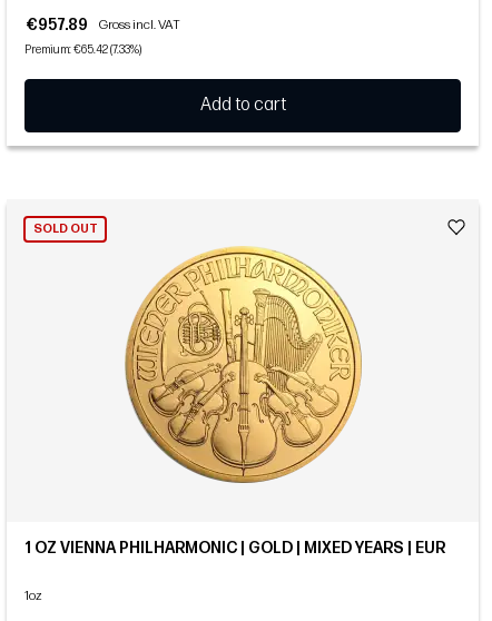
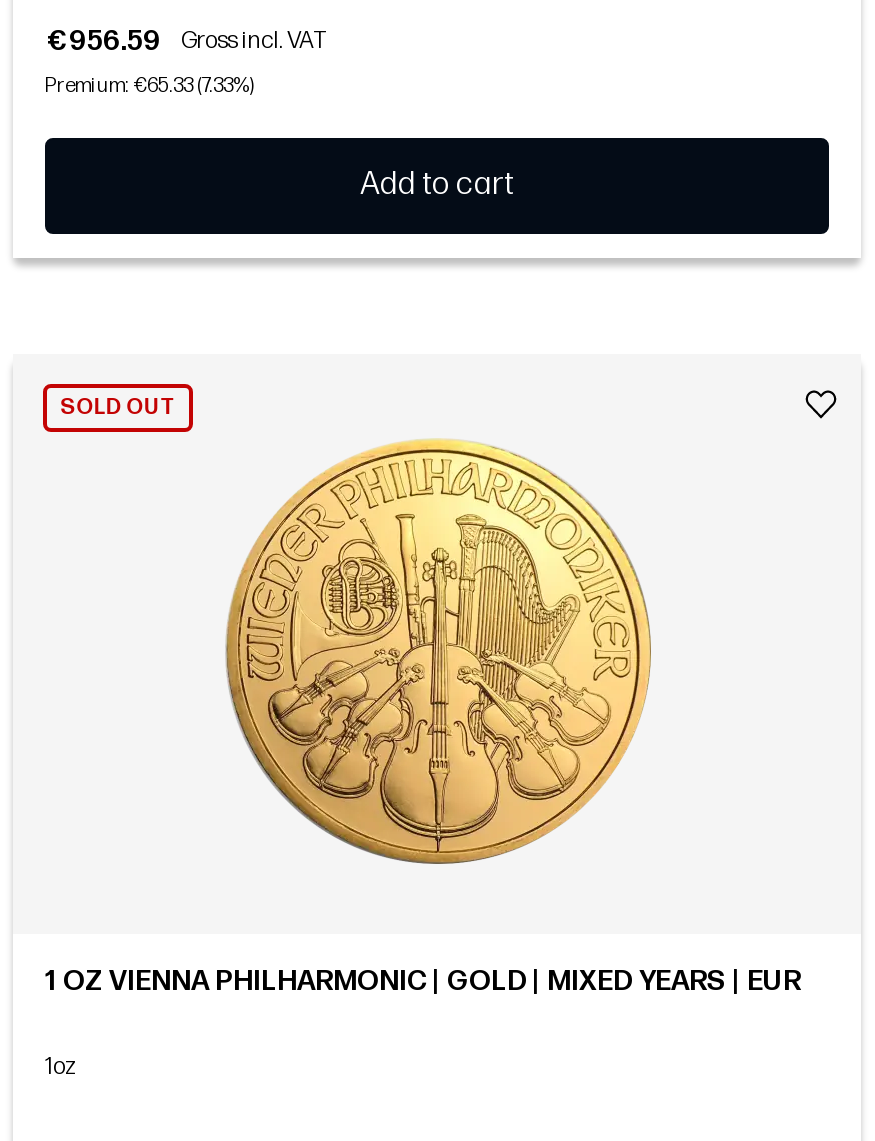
[26,16,180,34] €957.89 Gross incl. VAT -> [47,24,327,58] €956.59 Gross incl. VAT
[24,43,141,57] Premium: €65.42 (7.33%) -> [45,74,253,98] Premium: €65.33 (7.33%)

